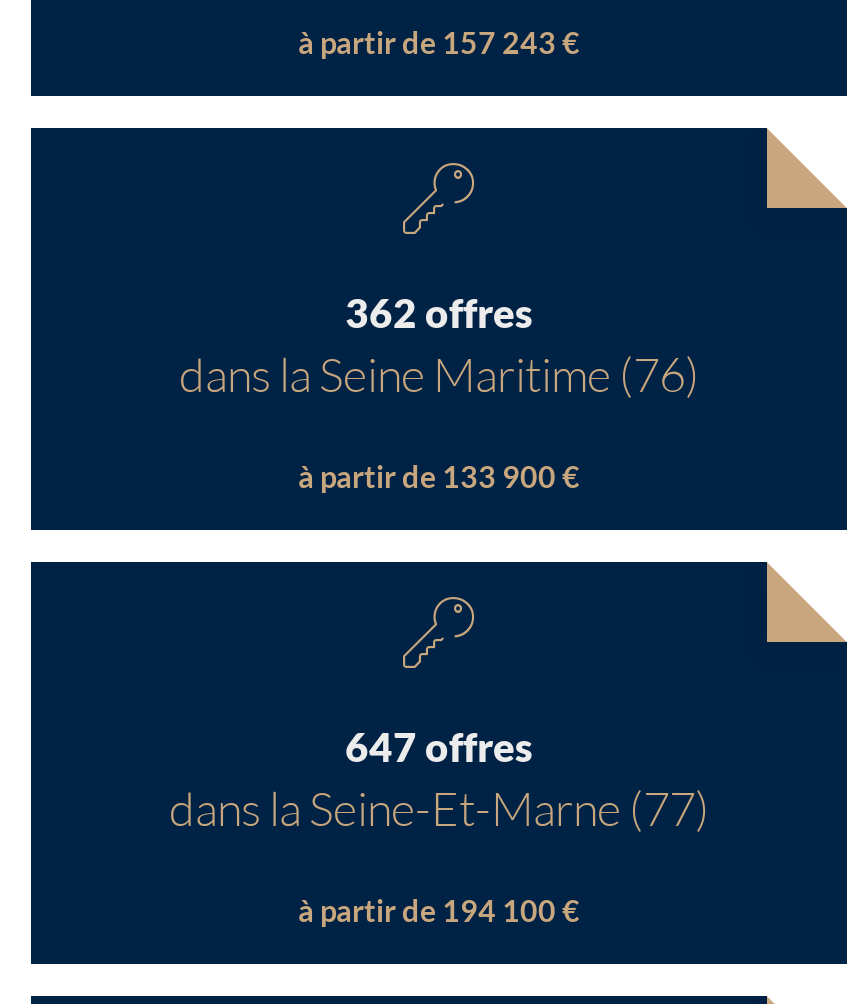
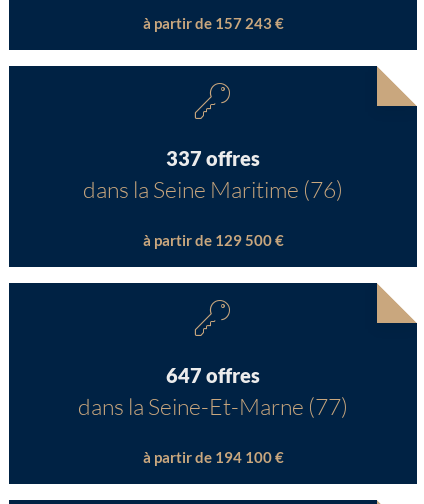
[345,287,533,335] 362 offres -> [166,145,260,169] 337 offres
[298,458,580,494] à partir de 133 900 € -> [142,231,283,249] à partir de 129 500 €

